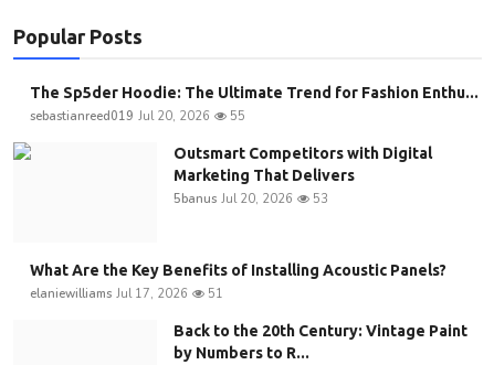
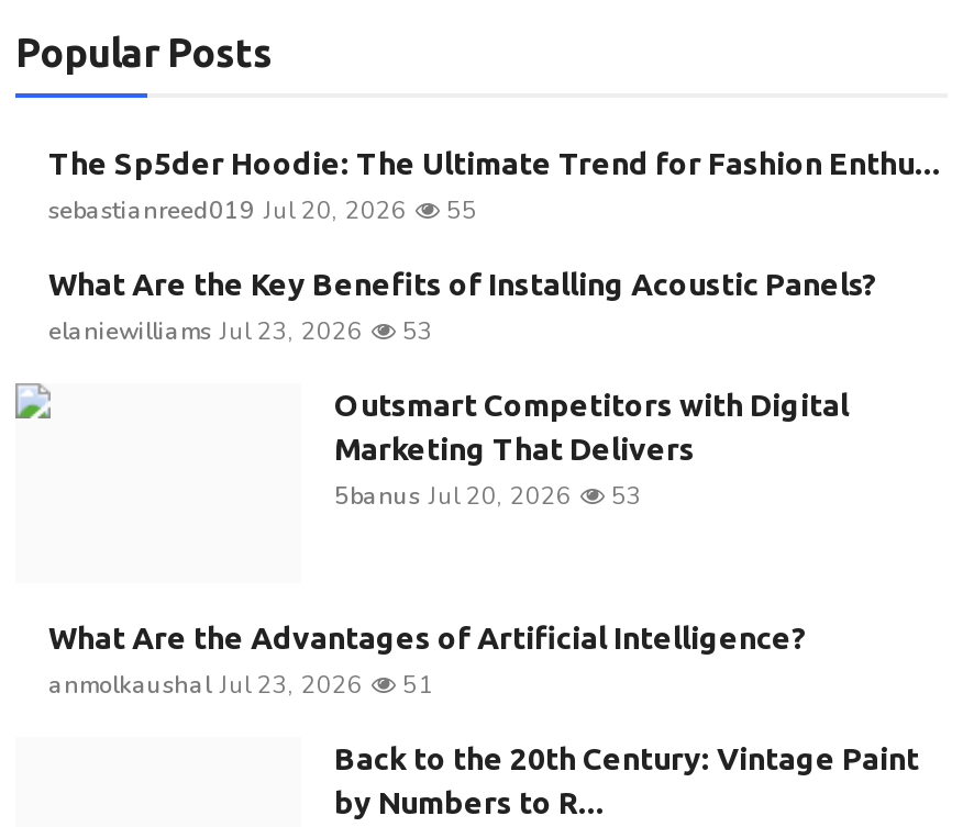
none -> [48,314,433,347] elaniewilliams Jul 23, 2026 | 53
moved [30,261,446,278] -> [48,266,877,301]: What Are the Key Benefits of Installing Acoustic Panels?
[30,285,188,302] elaniewilliams Jul 17, 2026 -> [48,619,807,701] What Are the Advantages of Artificial Intelligence? | anmolkaushal Jul 23, 2026

